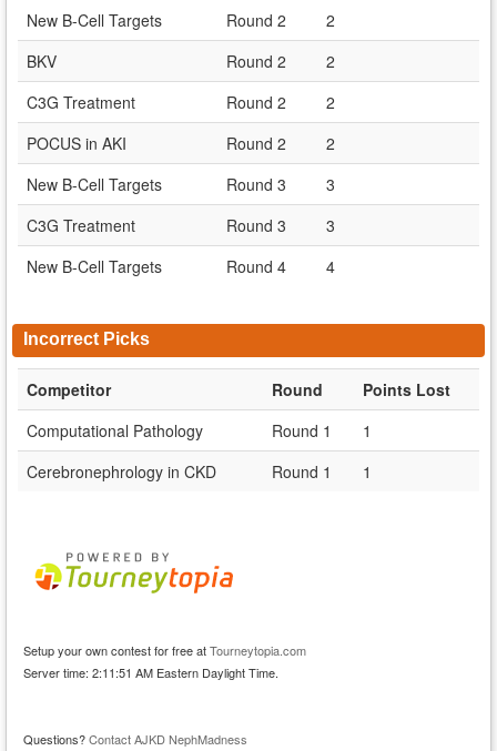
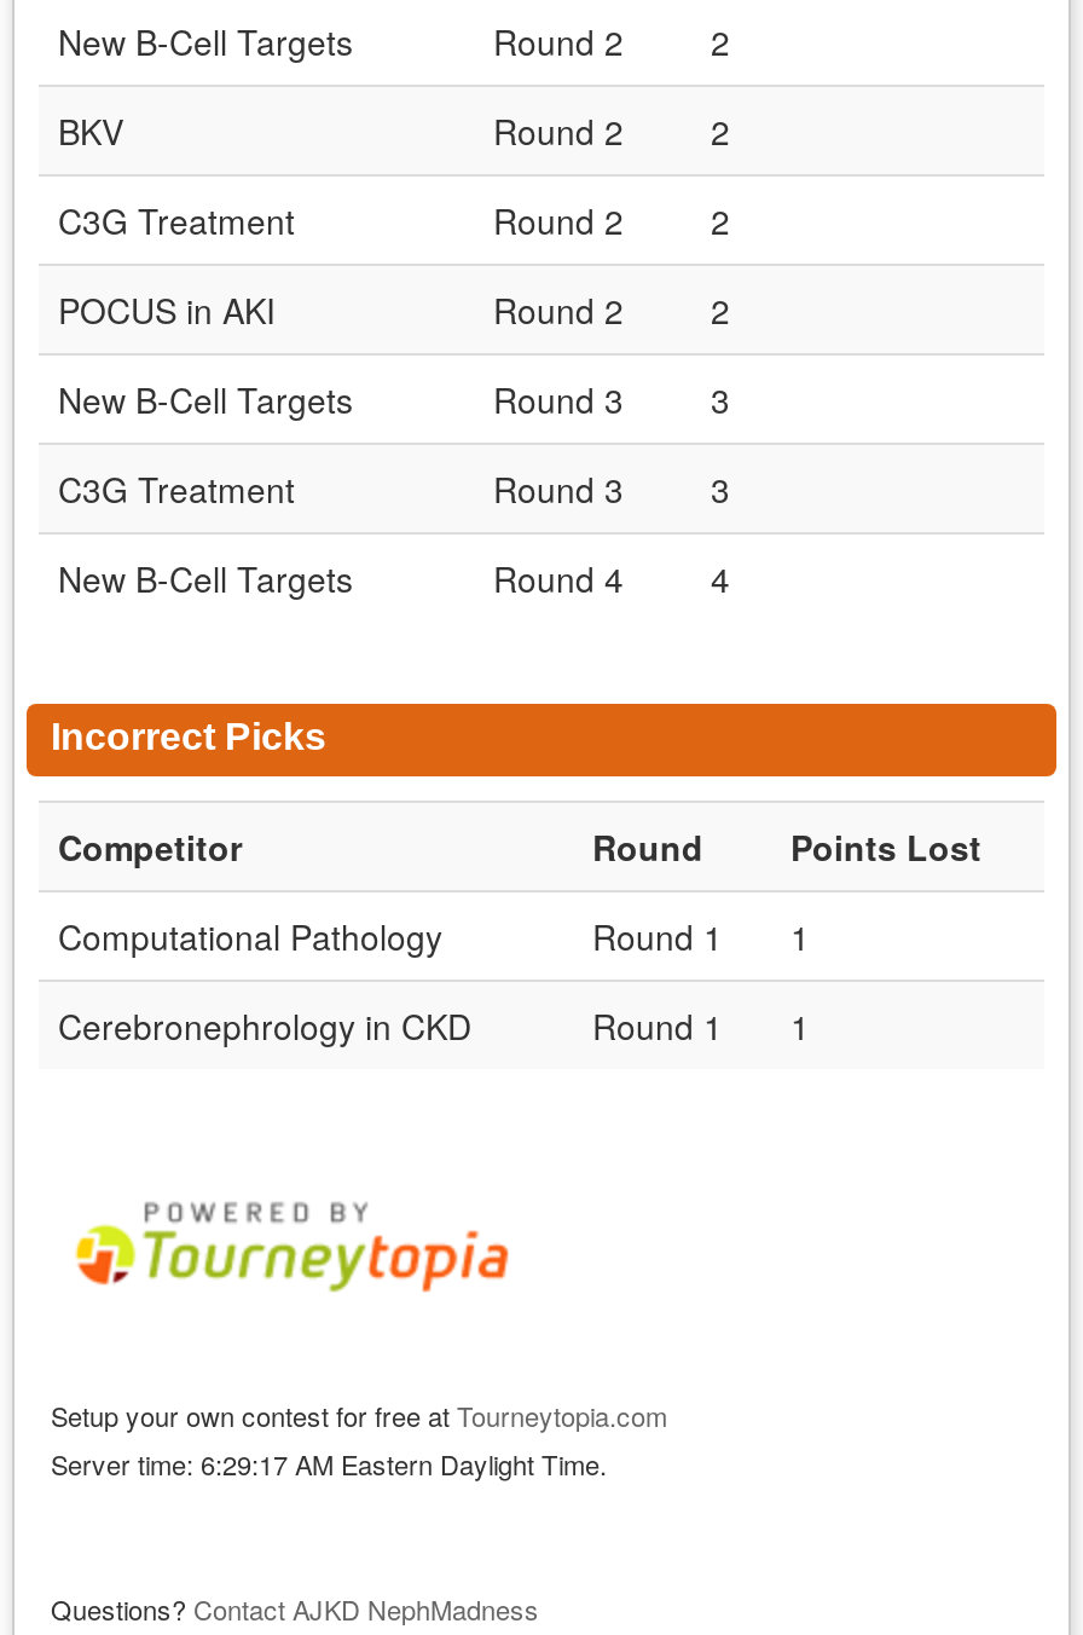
[23,664,278,682] Server time: 2:11:51 AM Eastern Daylight Time. -> [51,1445,607,1484] Server time: 6:29:17 AM Eastern Daylight Time.

